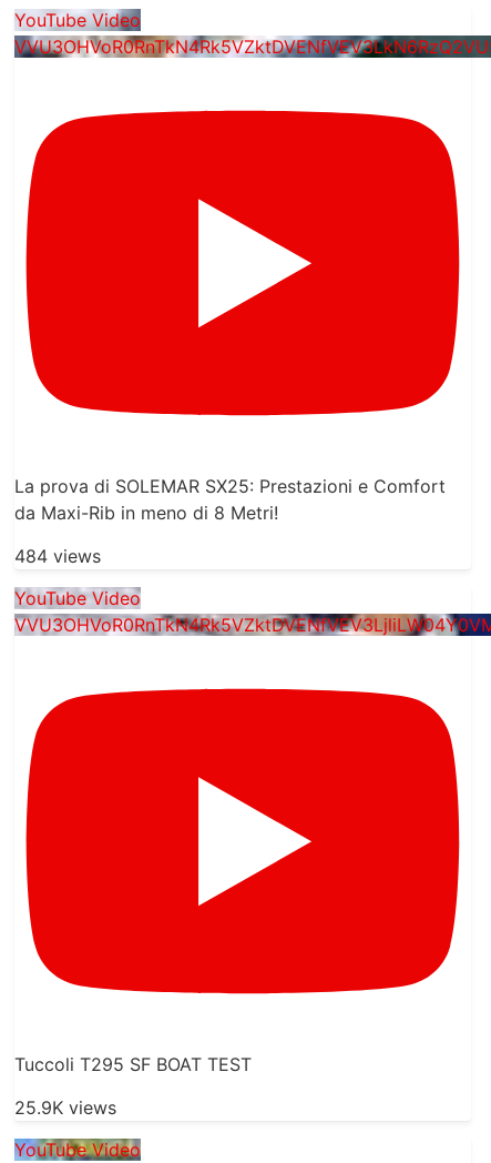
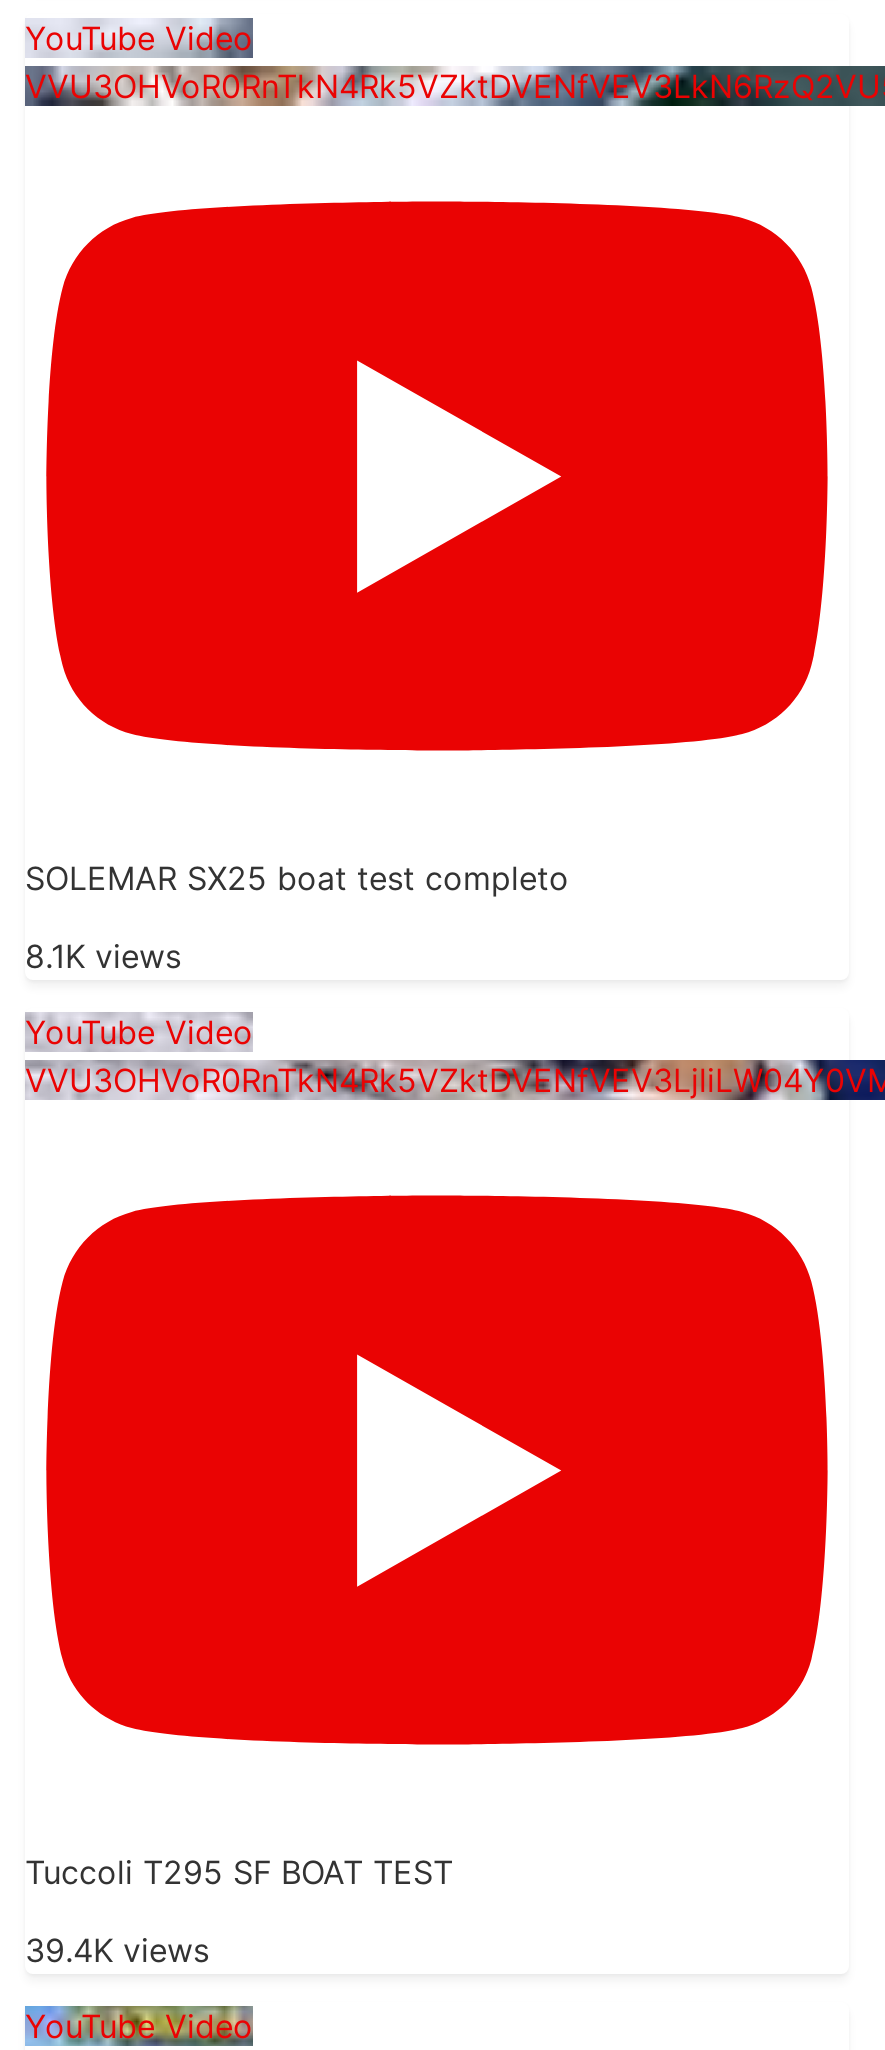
[14,475,446,524] La prova di SOLEMAR SX25: Prestazioni e Comfort | da Maxi-Rib in meno di 8 Metri! -> [25,859,569,899] SOLEMAR SX25 boat test completo
[14,545,101,567] 484 views -> [25,935,181,975] 8.1K views
[14,1096,116,1118] 25.9K views -> [25,1929,209,1969] 39.4K views

